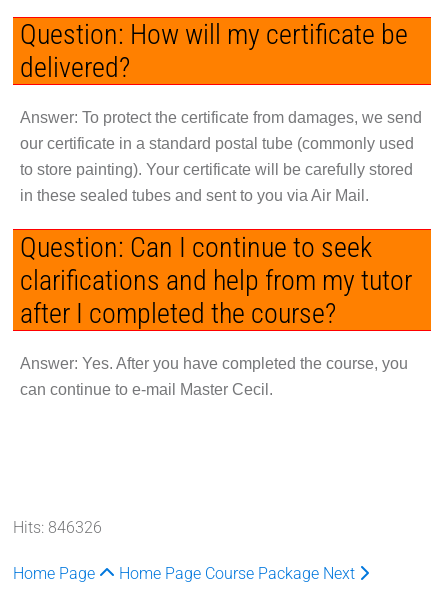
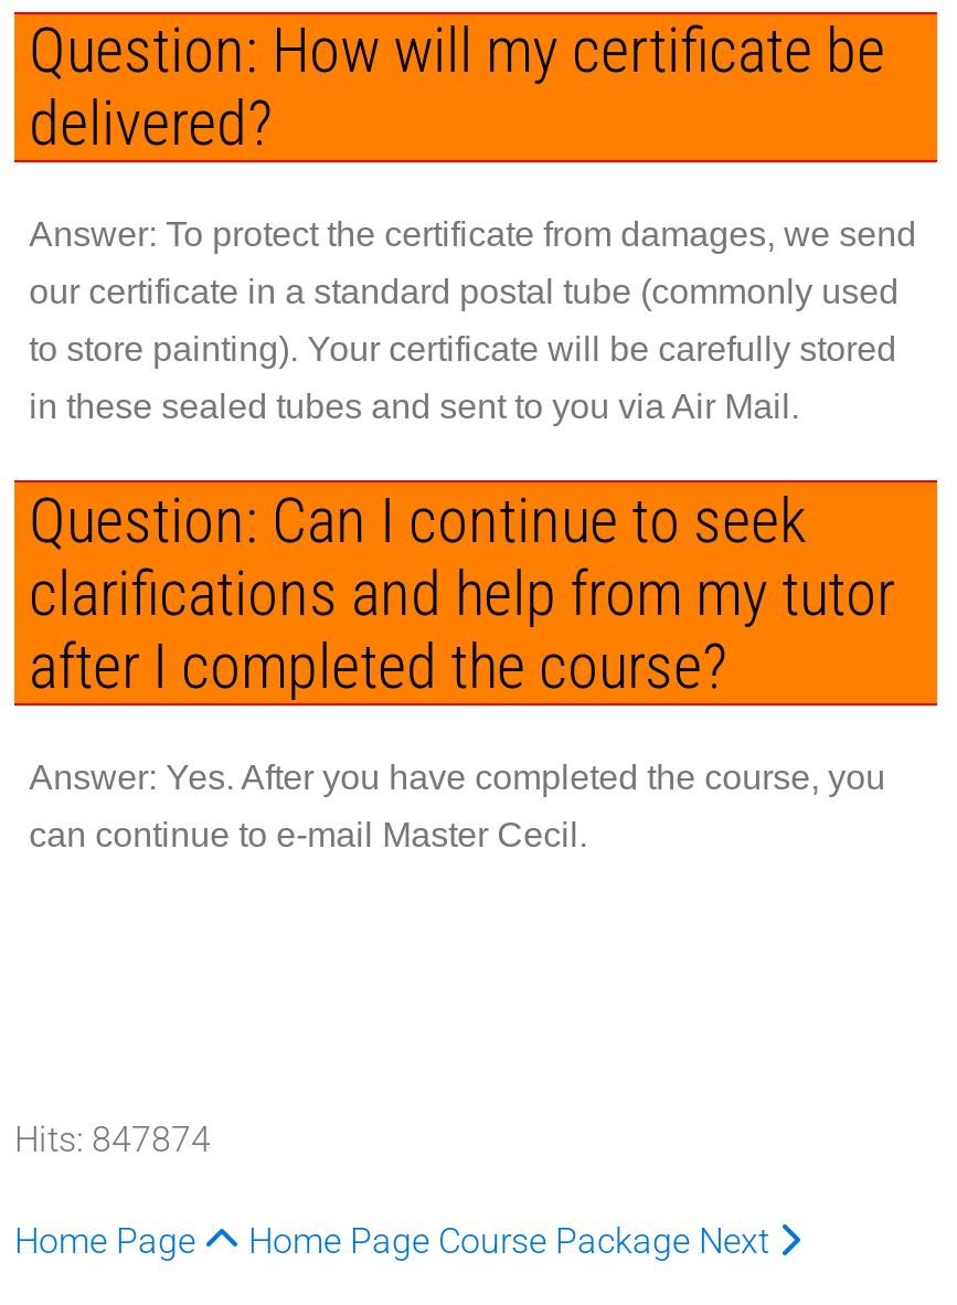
[13,518,102,537] Hits: 846326 -> [14,1118,211,1160] Hits: 847874

